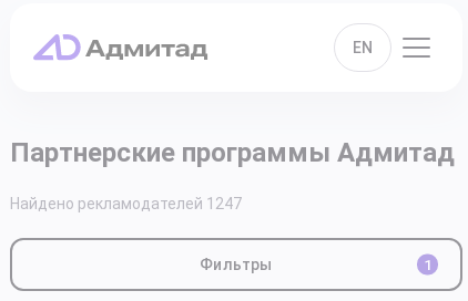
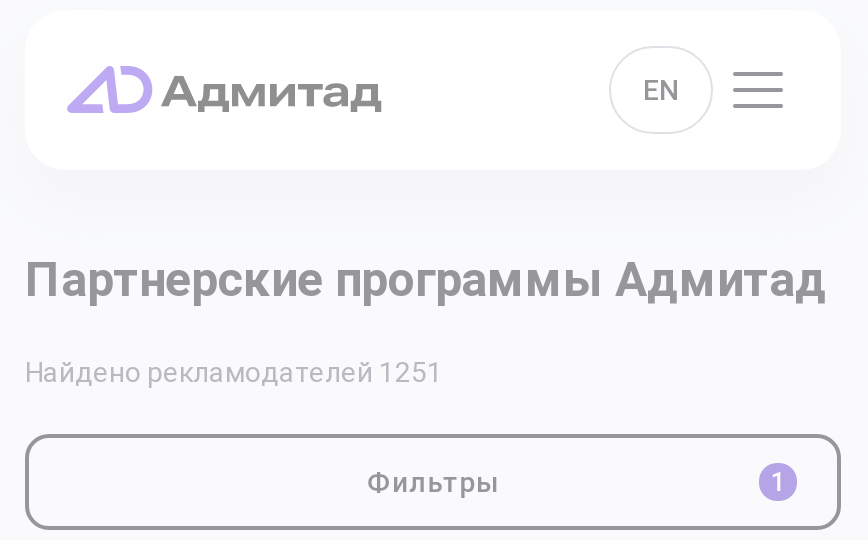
[10,195,242,212] Найдено рекламодателей 1247 -> [25,356,443,388] Найдено рекламодателей 1251

